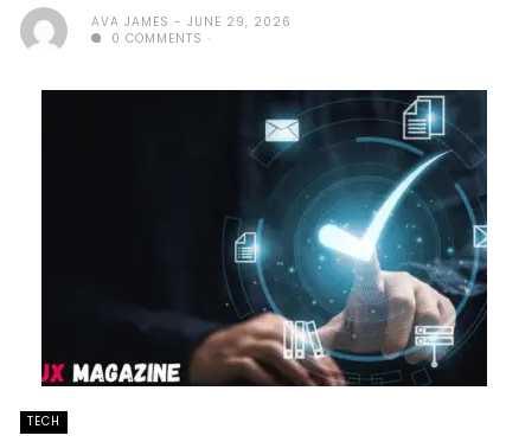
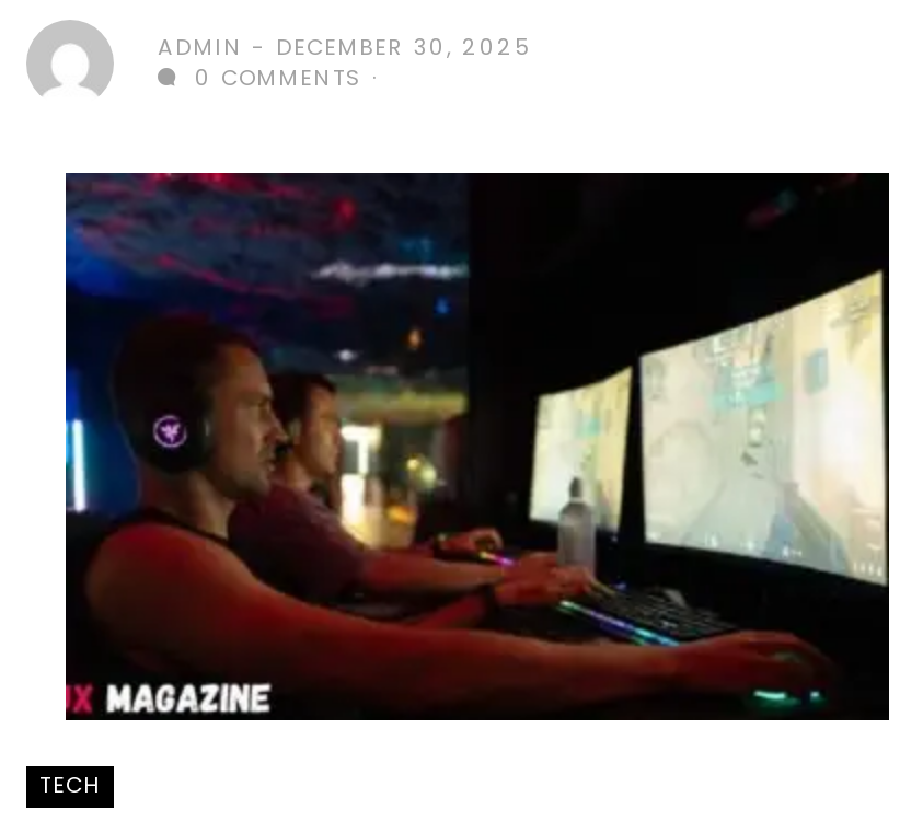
[91,13,292,31] AVA JAMES | JUNE 29, 2026 -> [158,30,532,63] ADMIN | DECEMBER 30, 2025
[40,89,488,387] [image] -> [64,171,891,722] [image]

